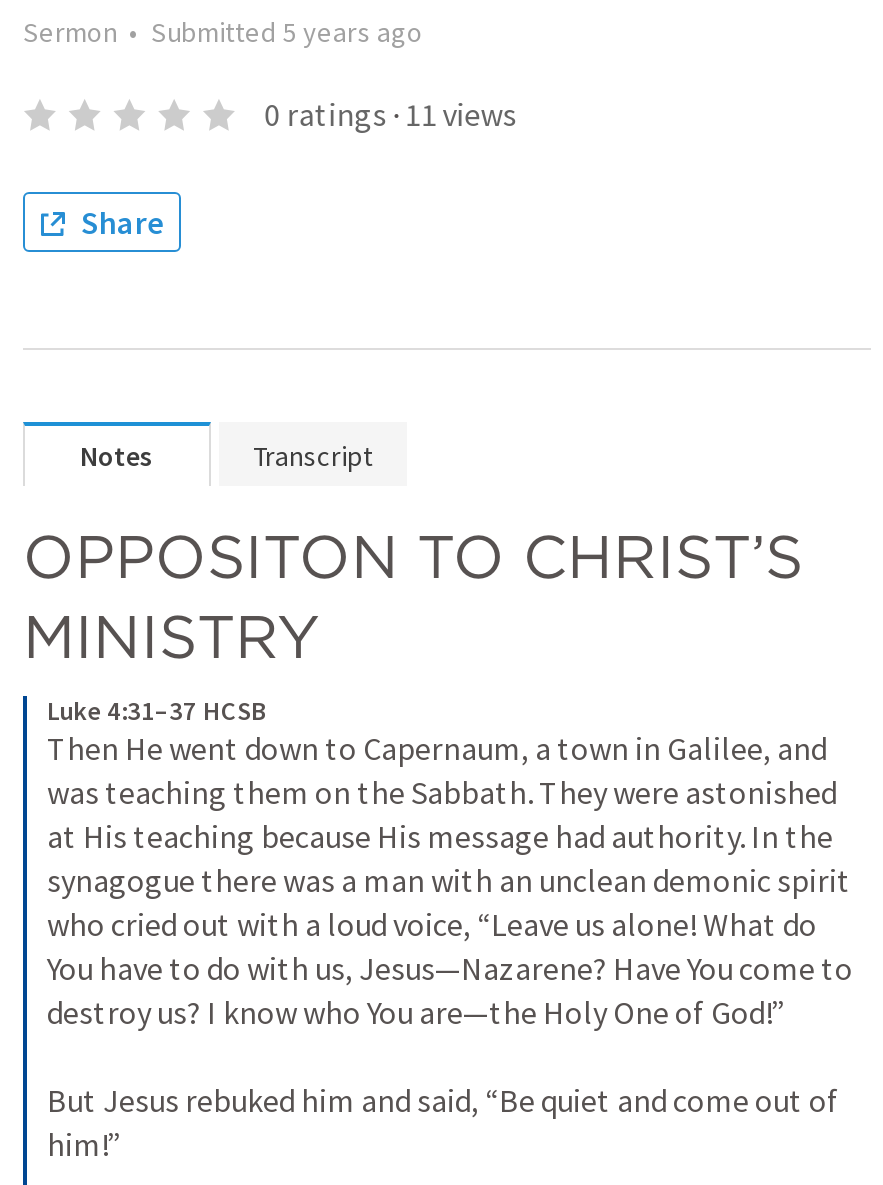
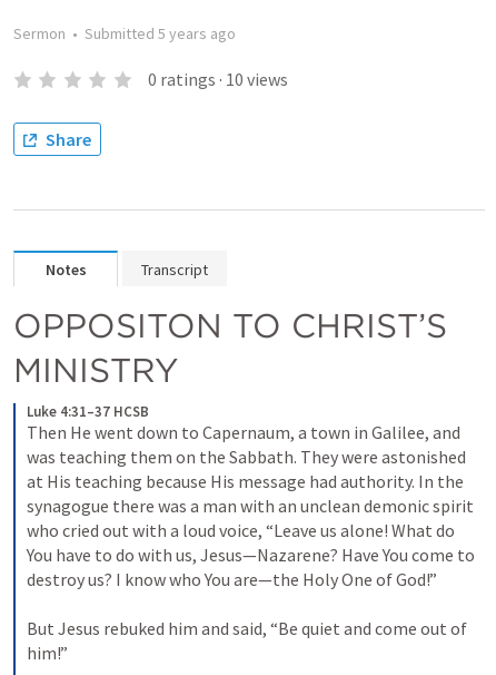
[264,94,516,134] 0 ratings · 11 views -> [148,68,288,90] 0 ratings · 10 views

